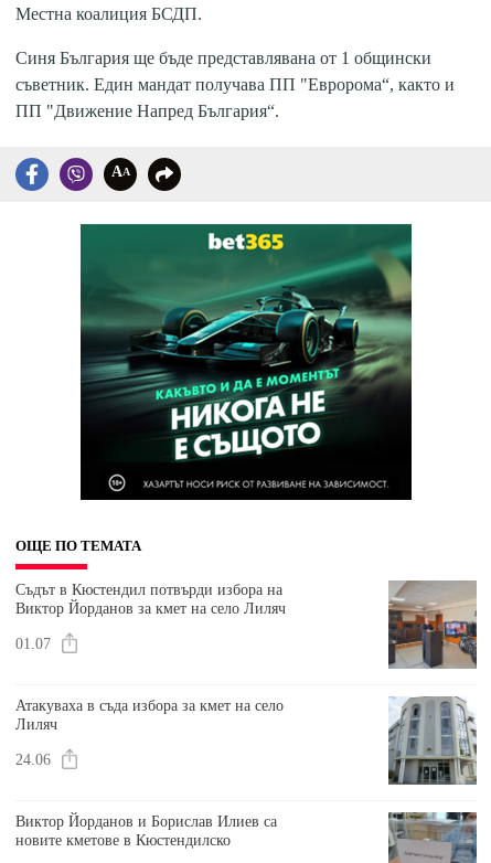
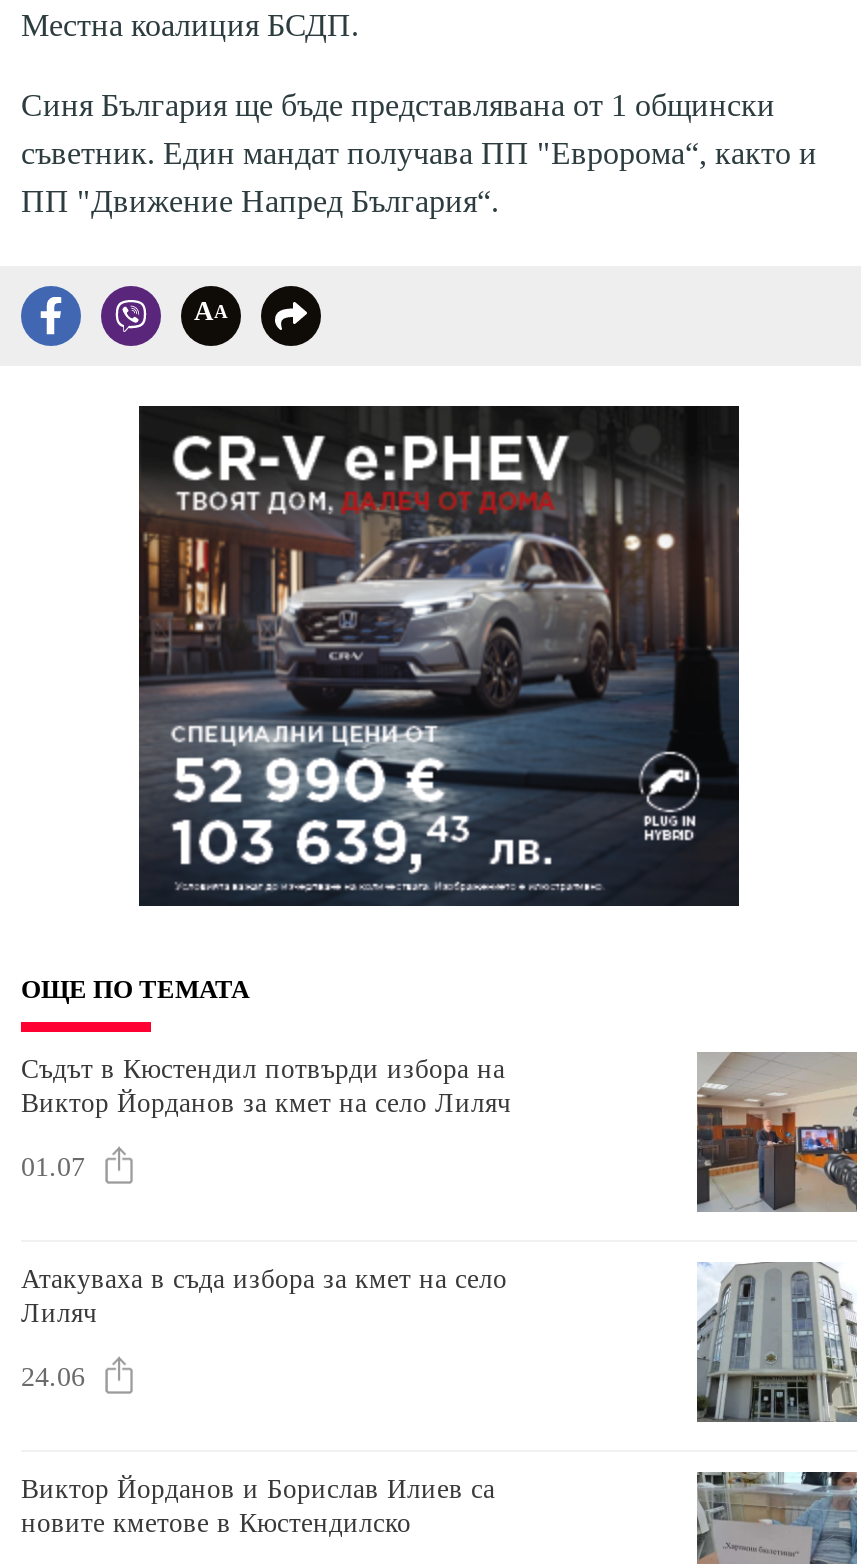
[81,223,413,500] [image] -> [139,404,741,906] [image]

